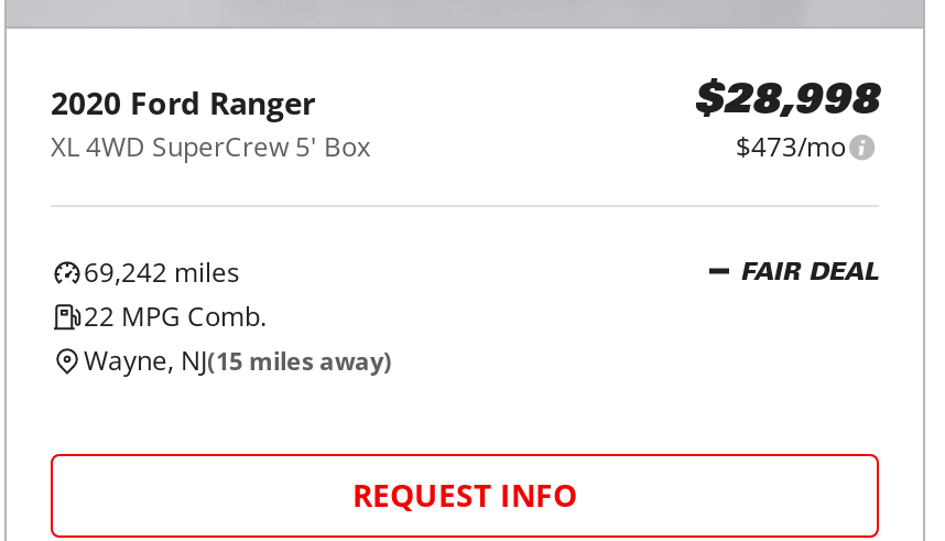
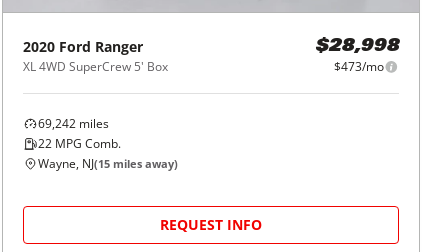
[740,261,879,285] FAIR DEAL -> none

